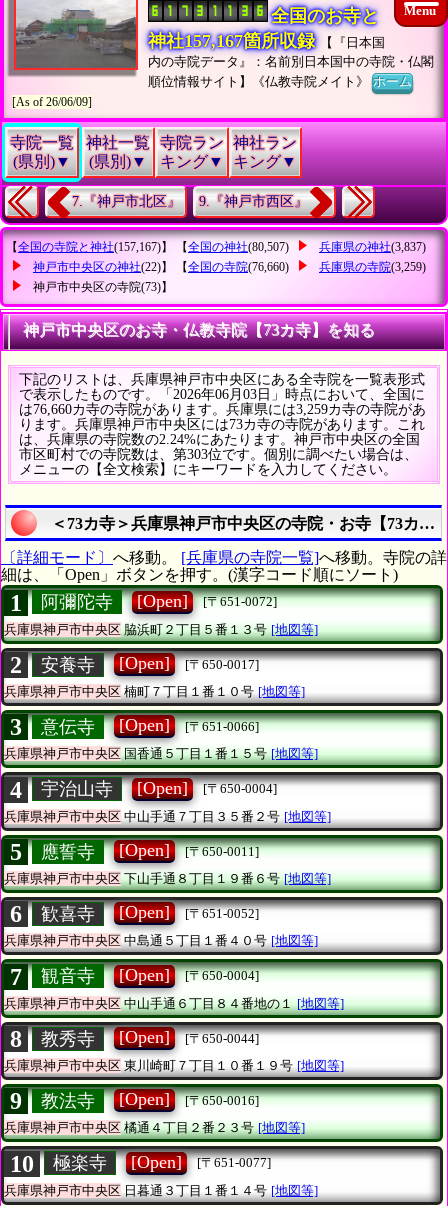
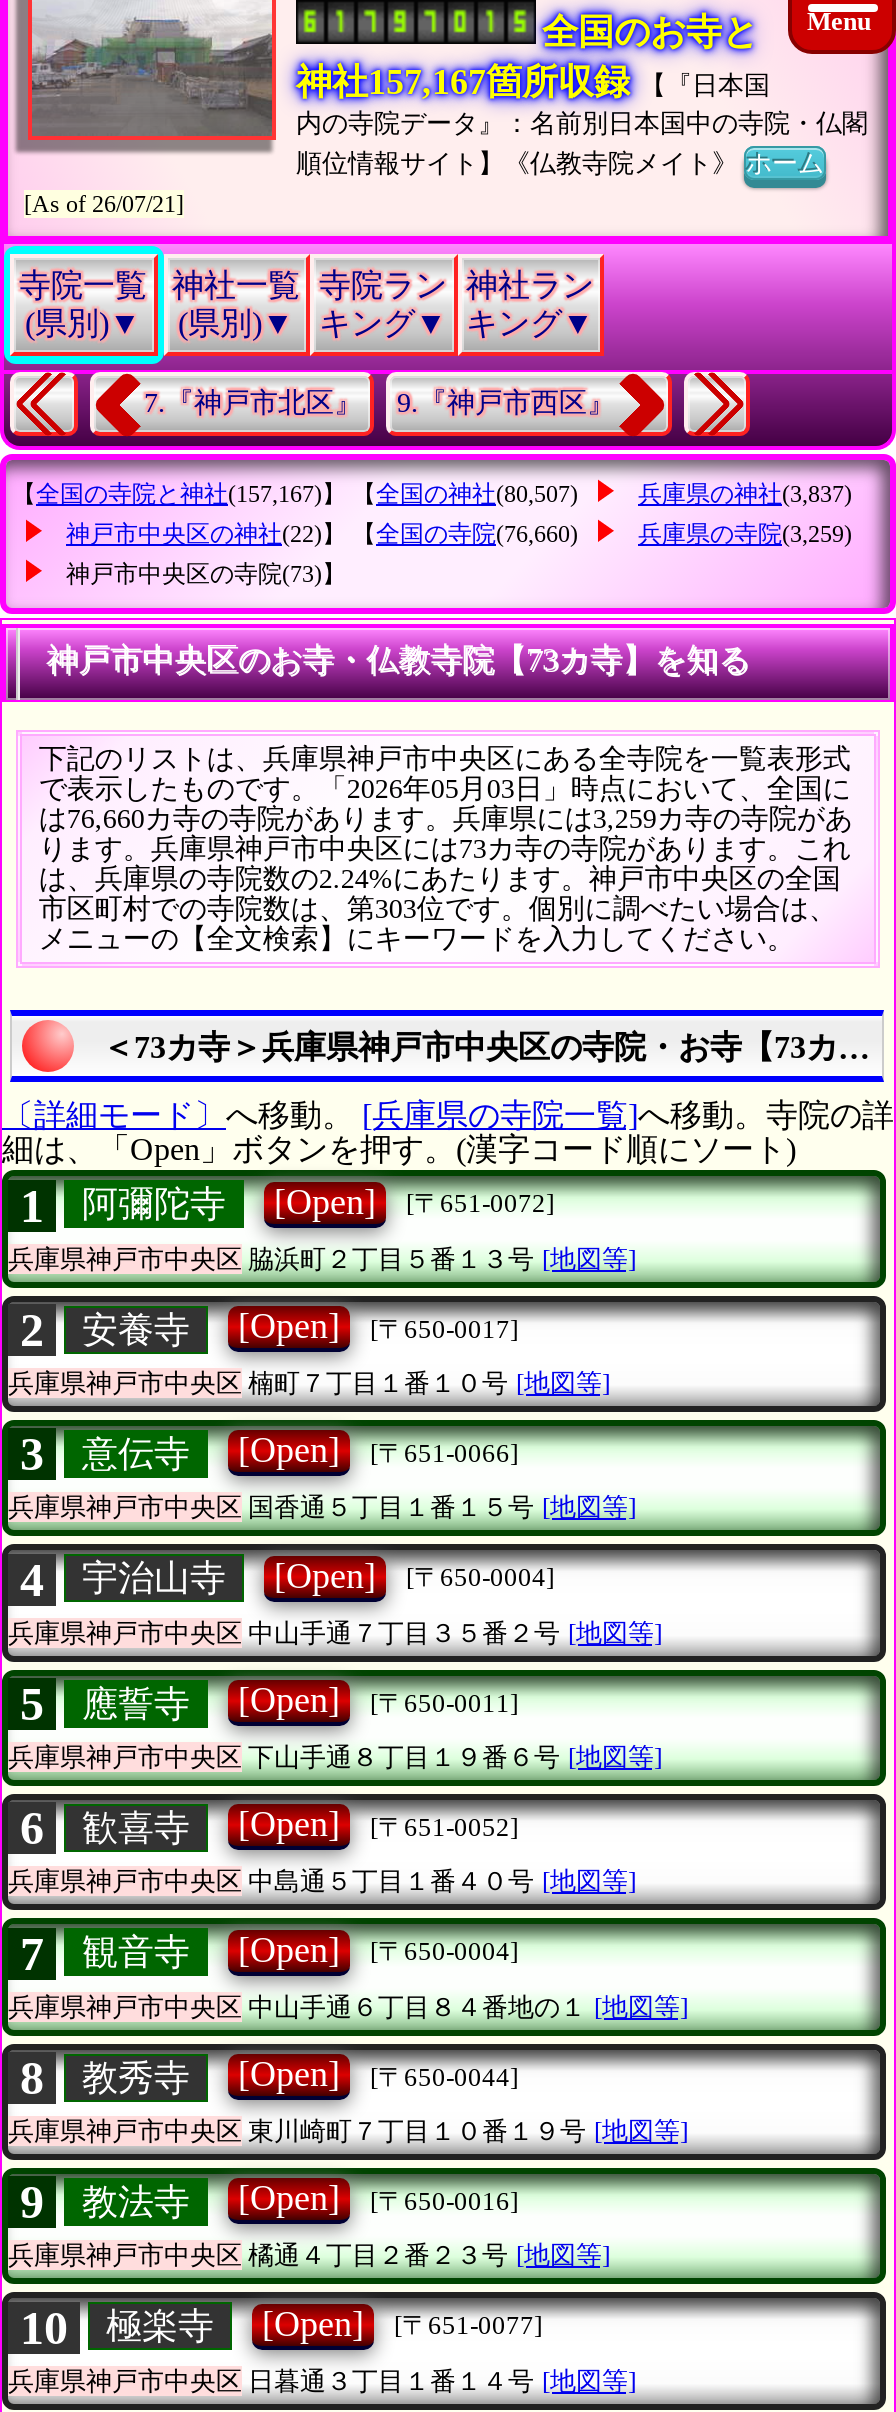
[12,95,92,109] [As of 26/06/09] -> [24,190,184,218] [As of 26/07/21]
[19,387,425,402] で表示したものです。「2026年06月03日」時点において、全国に -> [39,774,851,804] で表示したものです。「2026年05月03日」時点において、全国に

